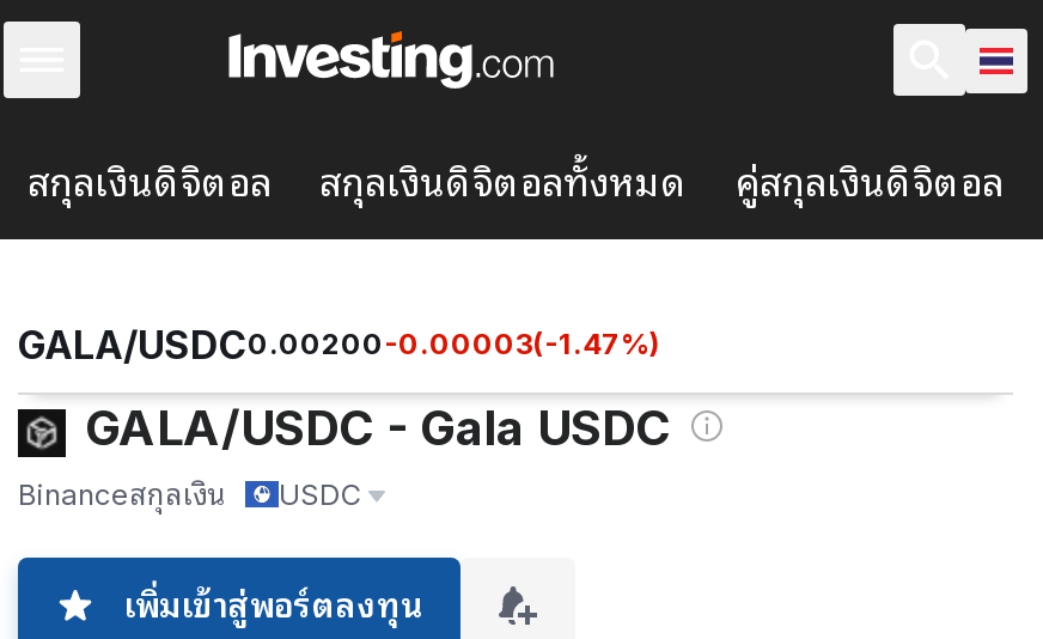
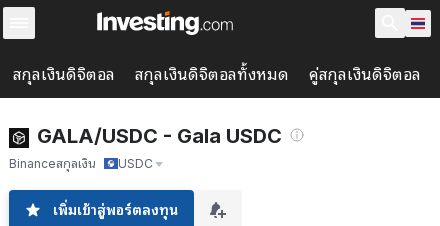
[18,320,661,368] GALA/USDC0.00200-0.00003(-1.47%) -> none

